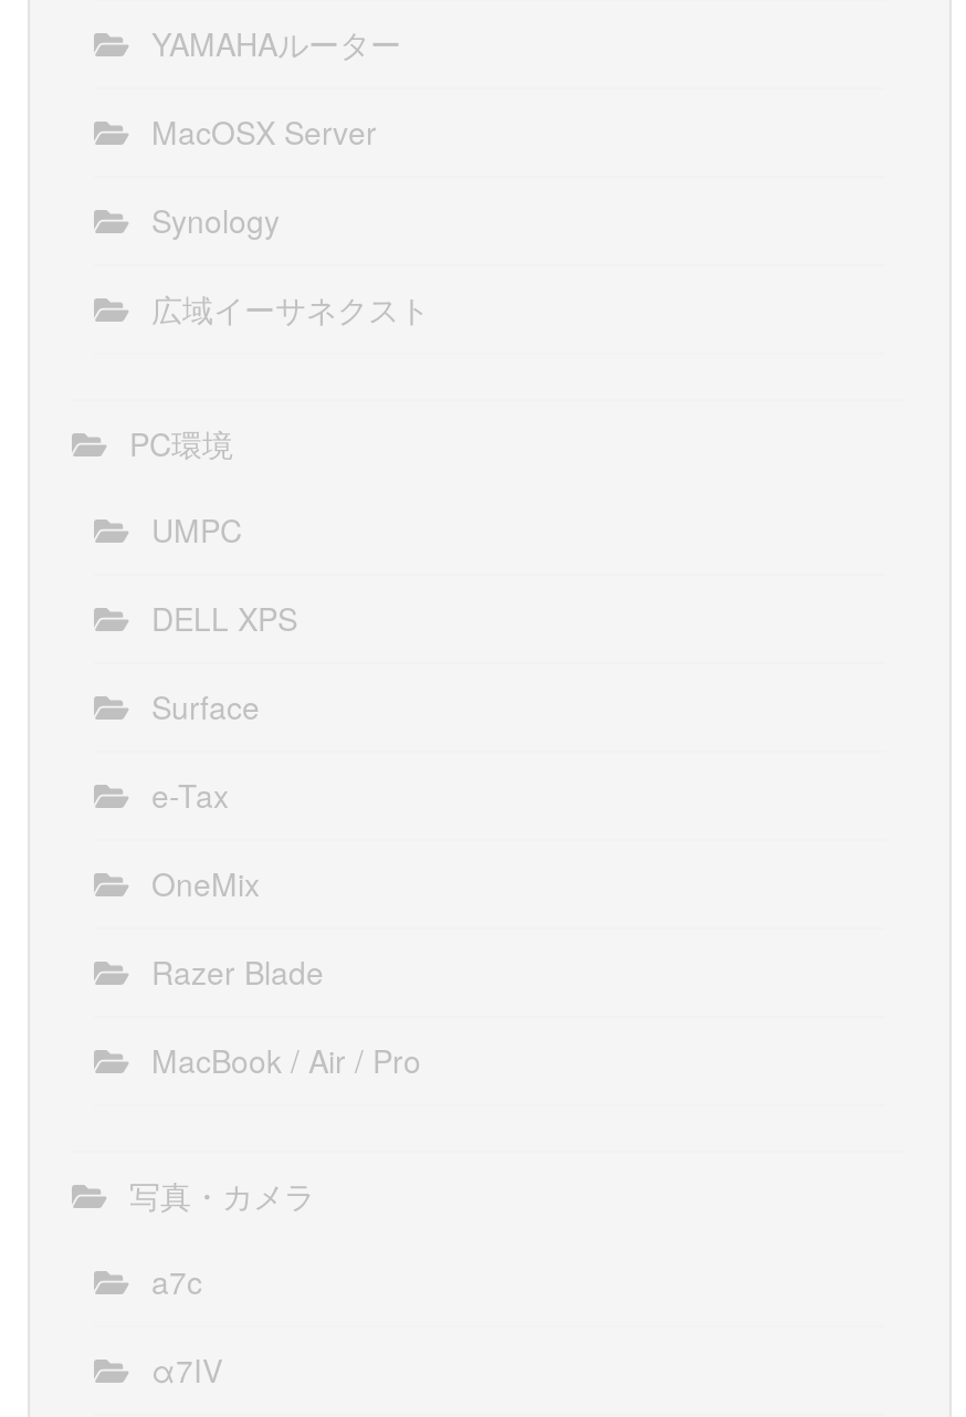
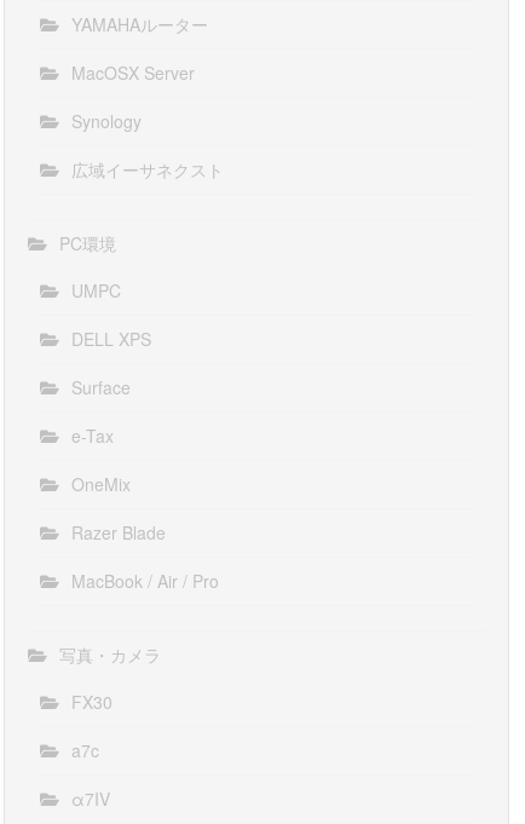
none -> [71,689,112,714] FX30

